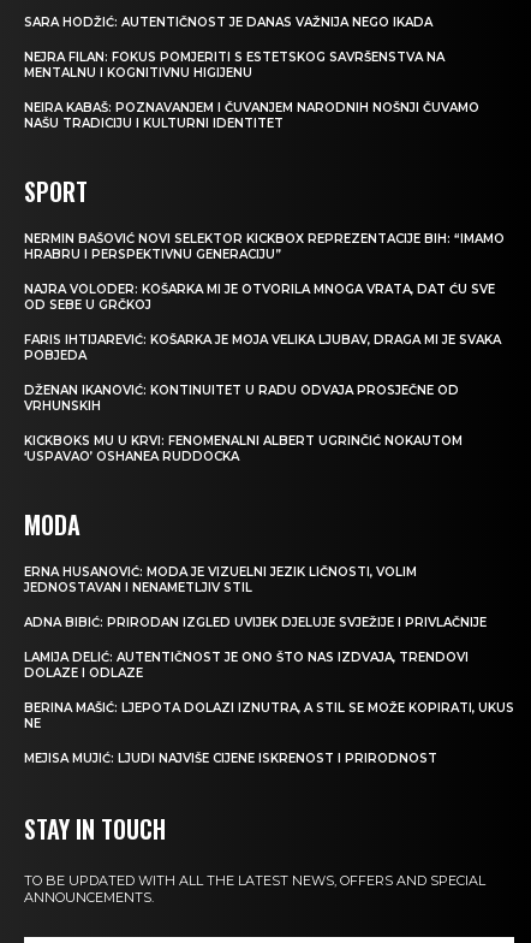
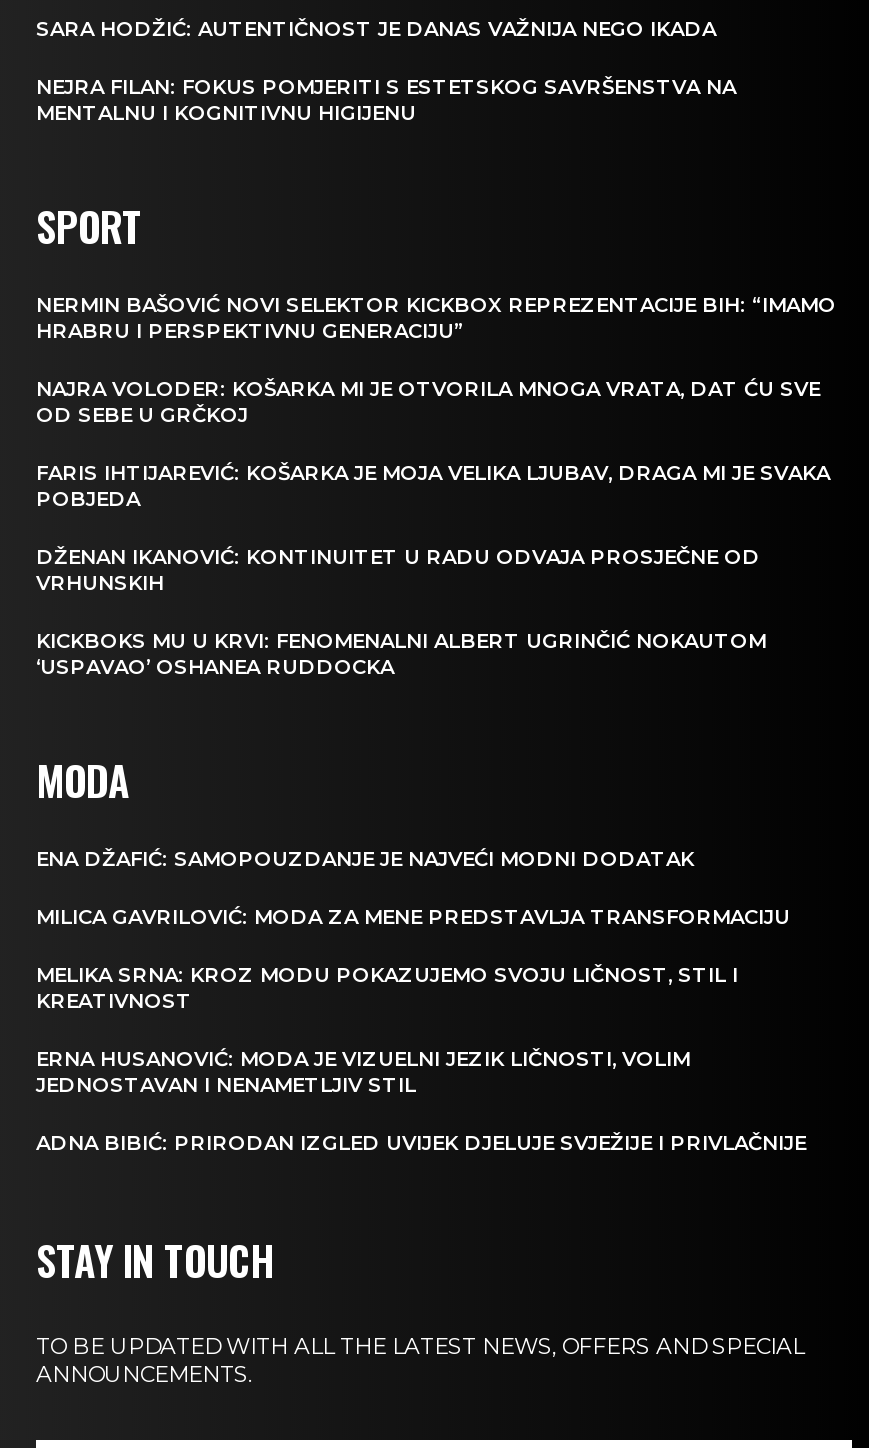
[24,100,479,131] NEIRA KABAŠ: POZNAVANJEM I ČUVANJEM NARODNIH NOŠNJI ČUVAMO | NAŠU TRADICIJU I KULTURNI IDENTITET -> none
none -> [36,846,790,1014] ENA DŽAFIĆ: SAMOPOUZDANJE JE NAJVEĆI MODNI DODATAK | MILICA GAVRILOVIĆ: MODA ZA MENE PREDSTAVLJA TRANSFORMACIJU | MELIKA SRNA: KROZ MODU POKAZUJEMO SVOJU LIČNOST, STIL I | KREATIVNOST
moved [24,564,487,630] -> [36,1046,806,1156]: ERNA HUSANOVIĆ: MODA JE VIZUELNI JEZIK LIČNOSTI, VOLIM | JEDNOSTAVAN I NENAMETLJIV STIL | ADNA BIBIĆ: PRIRODAN IZGLED UVIJEK DJELUJE SVJEŽIJE I PRIVLAČNIJE
[24,649,514,766] LAMIJA DELIĆ: AUTENTIČNOST JE ONO ŠTO NAS IZDVAJA, TRENDOVI | DOLAZE I ODLAZE | BERINA MAŠIĆ: LJEPOTA DOLAZI IZNUTRA, A STIL SE MOŽE KOPIRATI, UKUS | NE | MEJISA MUJIĆ: LJUDI NAJVIŠE CIJENE ISKRENOST I PRIRODNOST -> none

